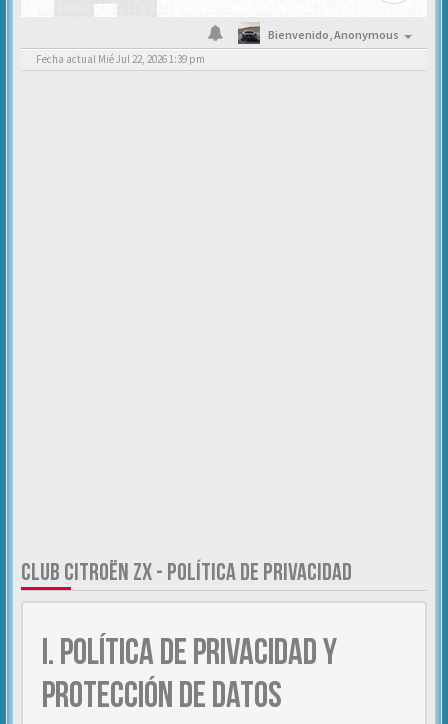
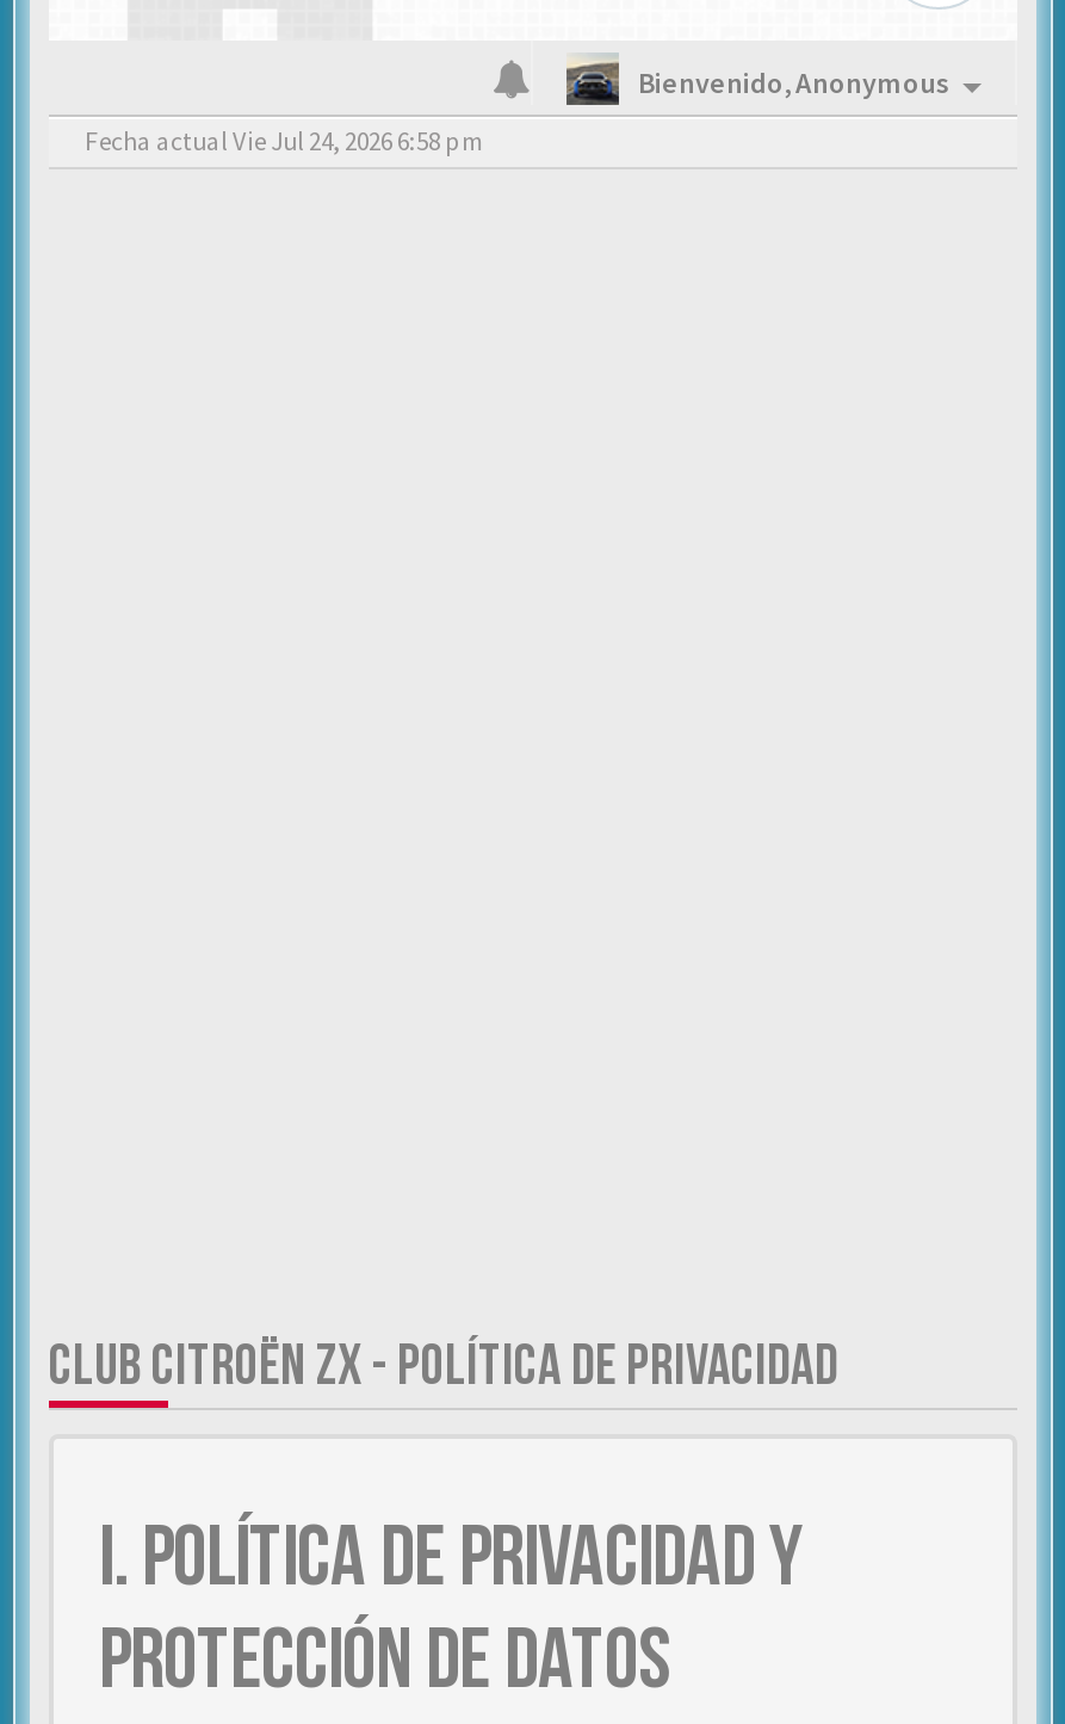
[36,52,205,66] Fecha actual Mié Jul 22, 2026 1:39 pm -> [85,124,483,157] Fecha actual Vie Jul 24, 2026 6:58 pm

